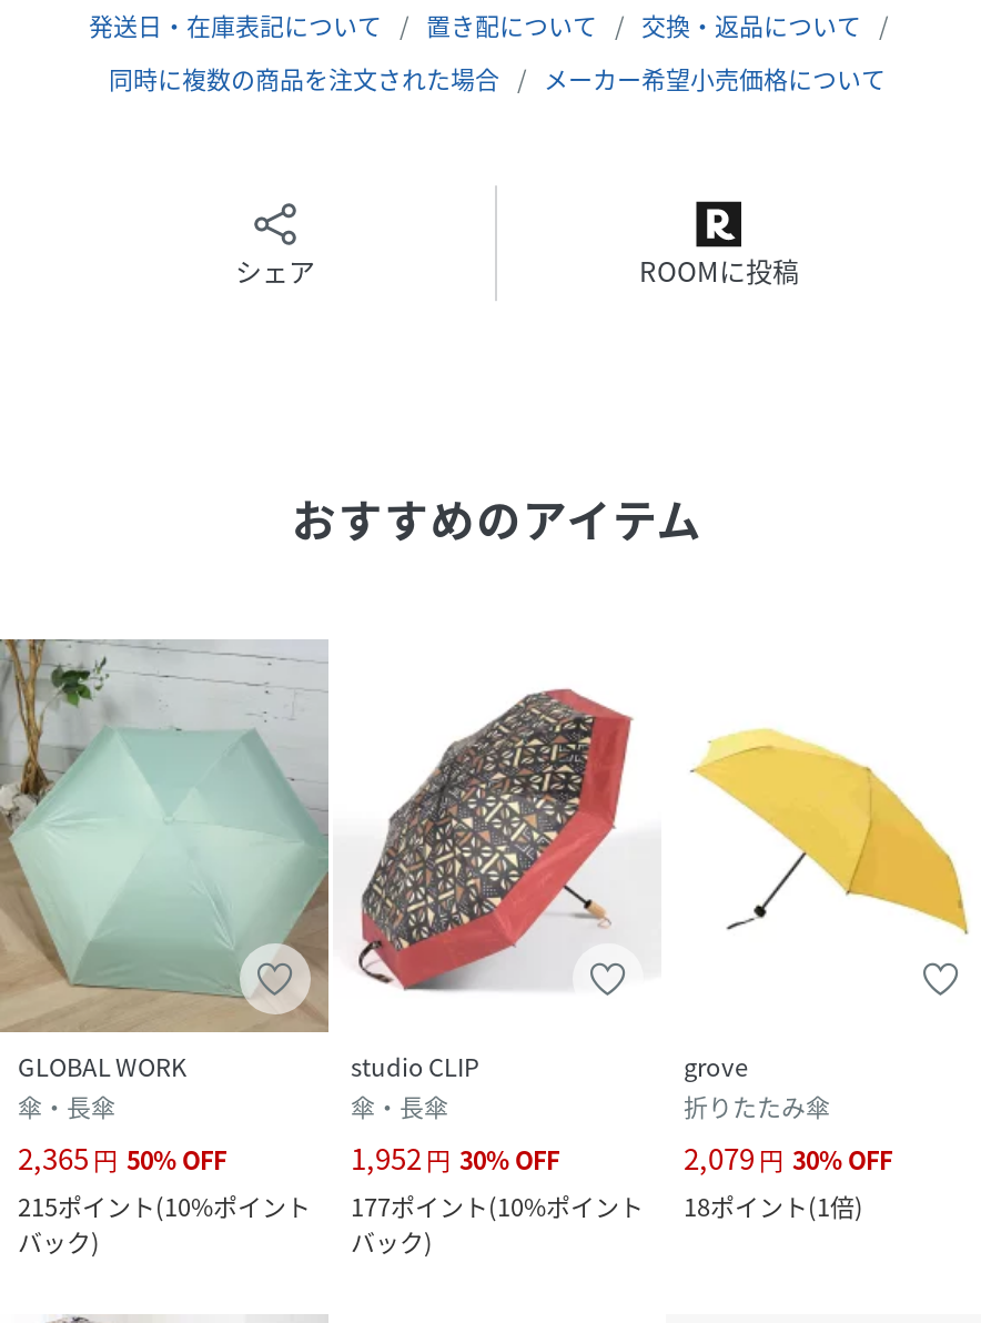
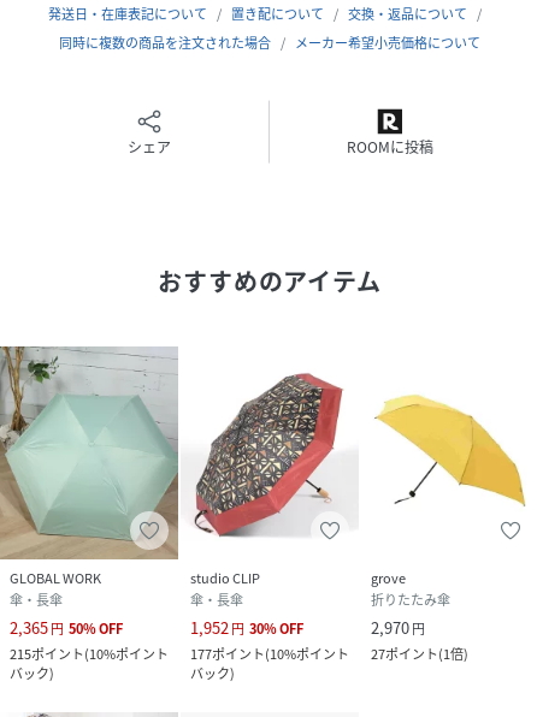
[684,1137,892,1226] 2,079 円 30% OFF | 18ポイント(1倍) -> [371,616,468,665] 2,970 円 | 27ポイント(1倍)

